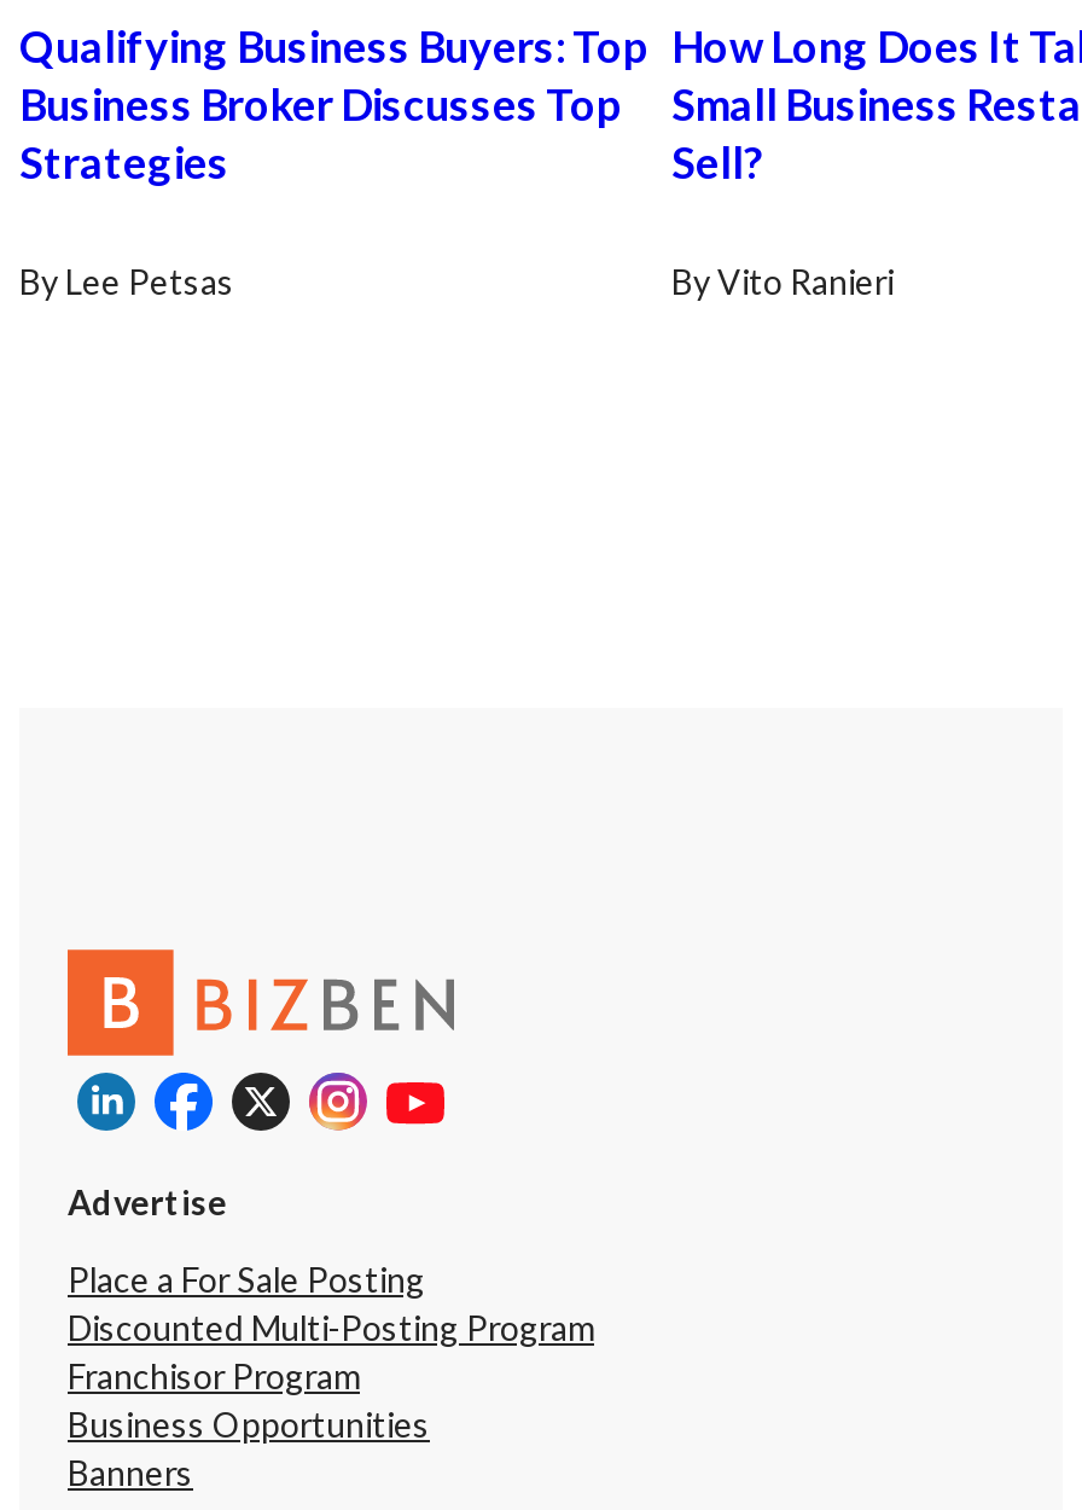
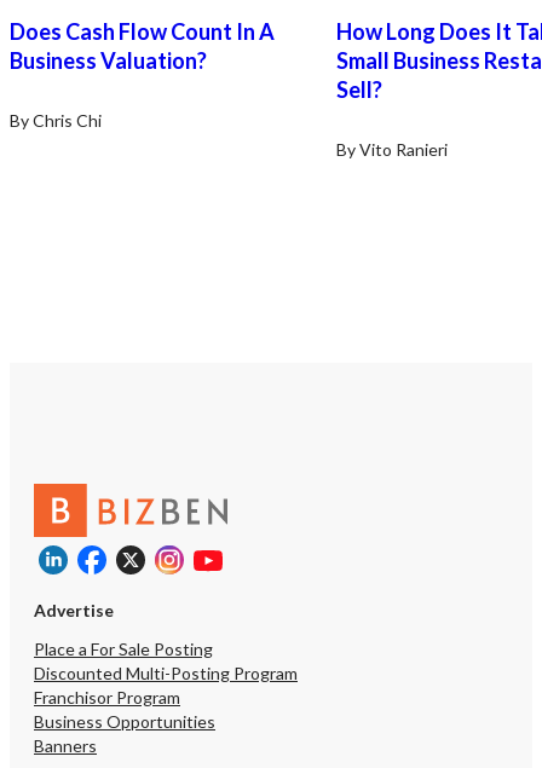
[19,18,647,187] Qualifying Business Buyers: Top | Business Broker Discusses Top | Strategies -> [10,18,275,73] Does Cash Flow Count In A | Business Valuation?
[19,260,234,301] By Lee Petsas -> [10,109,102,130] By Chris Chi

